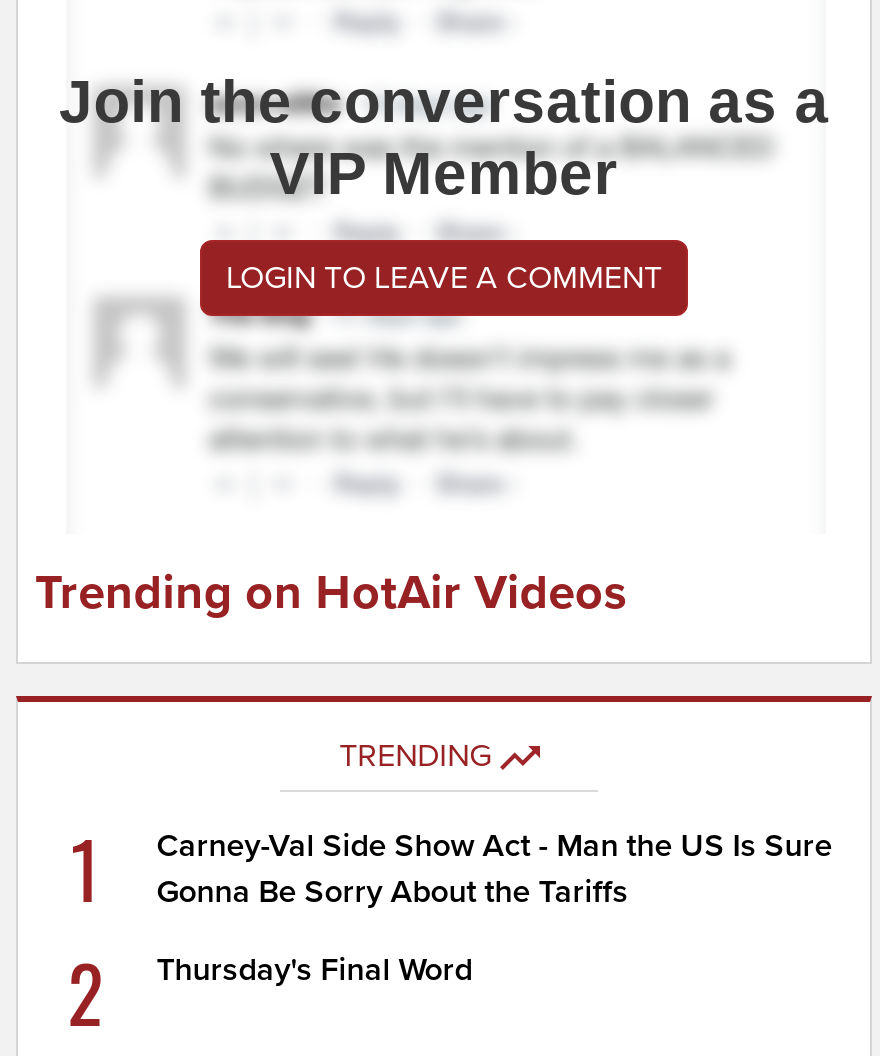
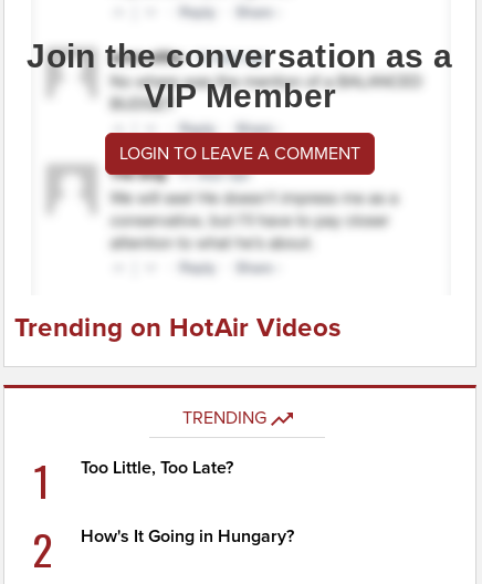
[156,826,832,912] Carney-Val Side Show Act - Man the US Is Sure | Gonna Be Sorry About the Tariffs -> [81,457,233,479] Too Little, Too Late?
[156,950,472,990] Thursday's Final Word -> [81,525,294,547] How's It Going in Hungary?

